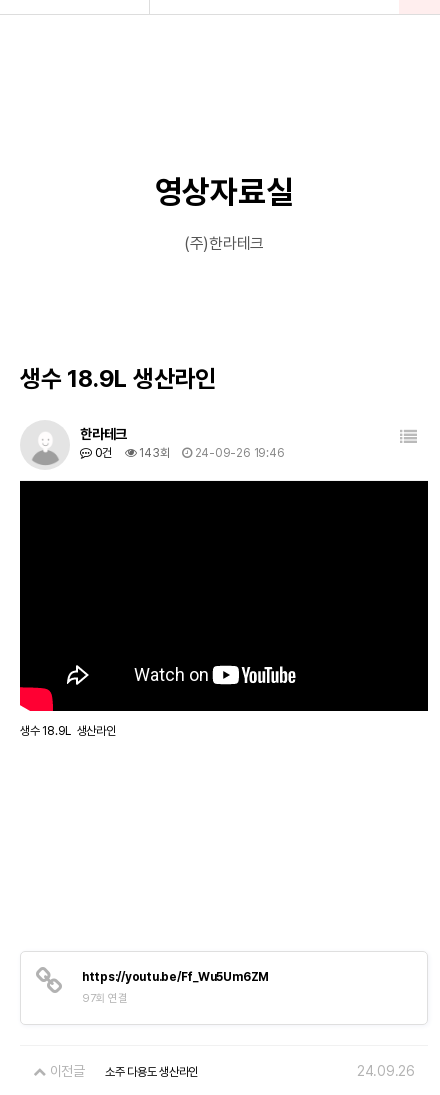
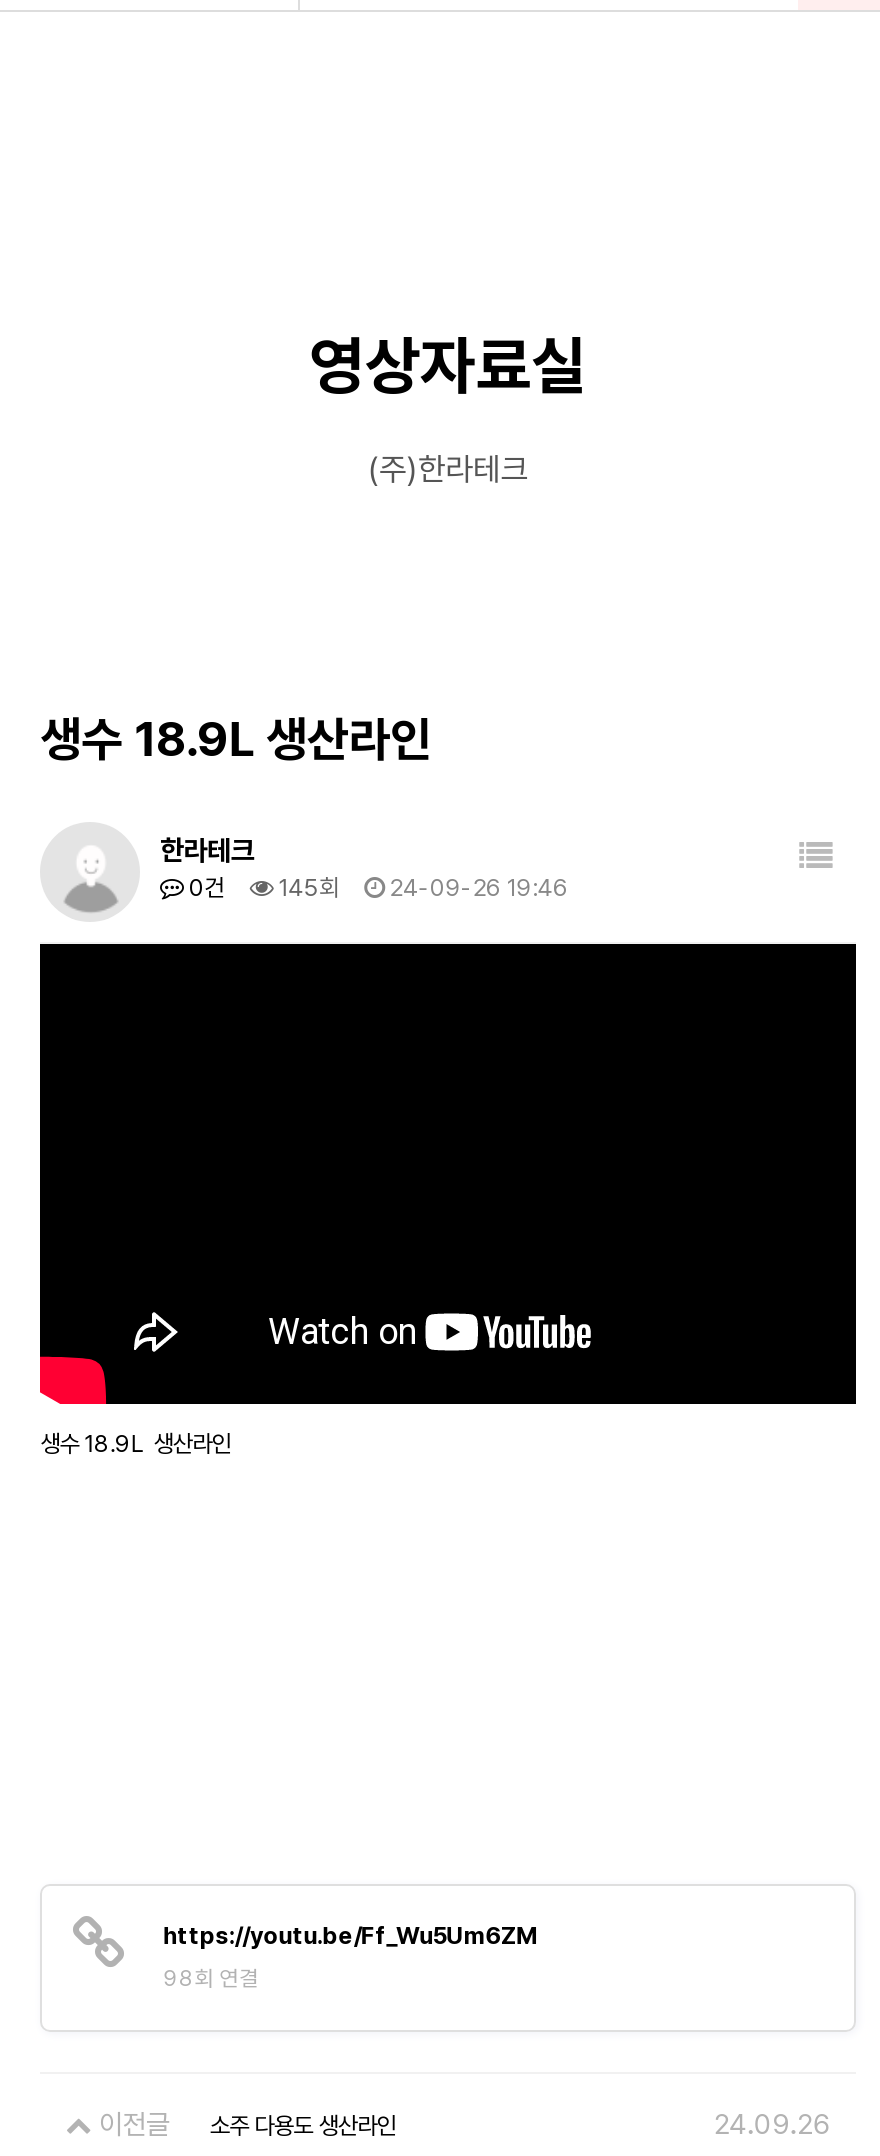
[92,446,284,460] 0건 143회 24-09-26 19:46 -> [184,874,569,902] 0건 145회 24-09-26 19:46
[82,990,127,1004] 97회 연결 -> [164,1963,259,1991] 98회 연결

